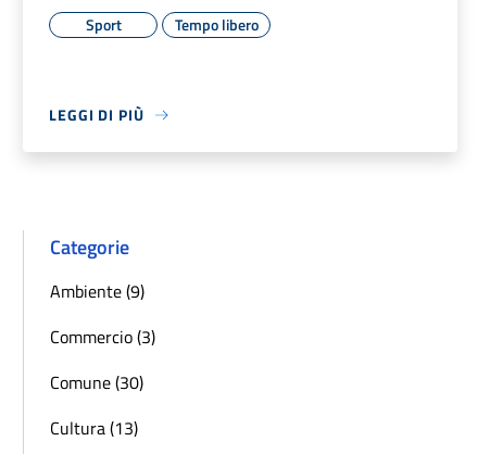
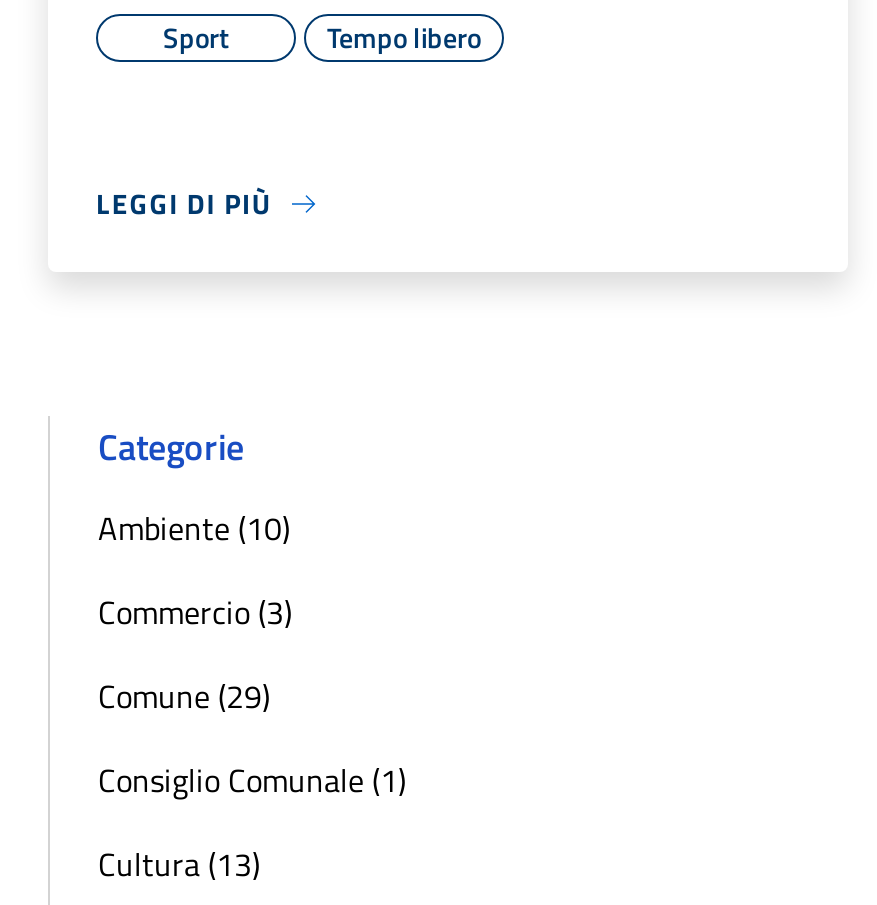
[50,278,145,304] Ambiente (9) -> [98,505,290,553] Ambiente (10)
[50,370,143,396] Comune (30) -> [98,673,406,805] Comune (29) | Consiglio Comunale (1)

